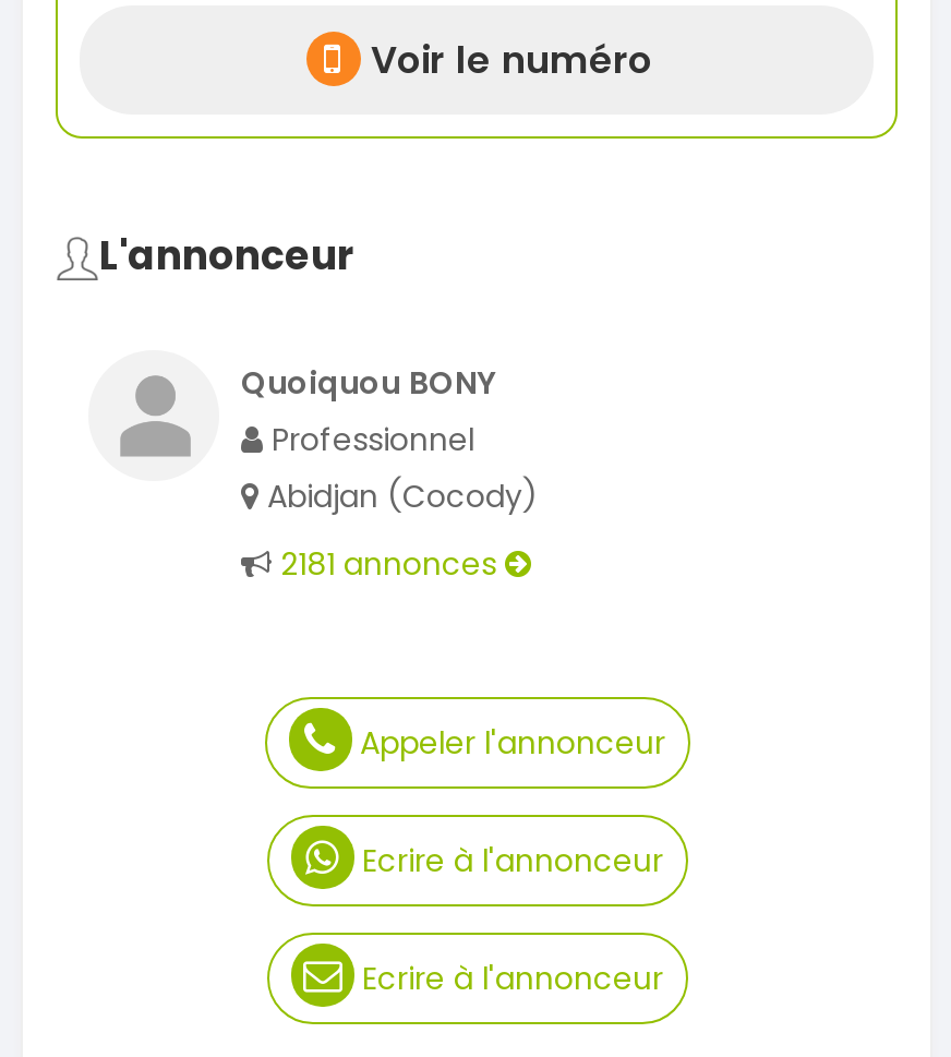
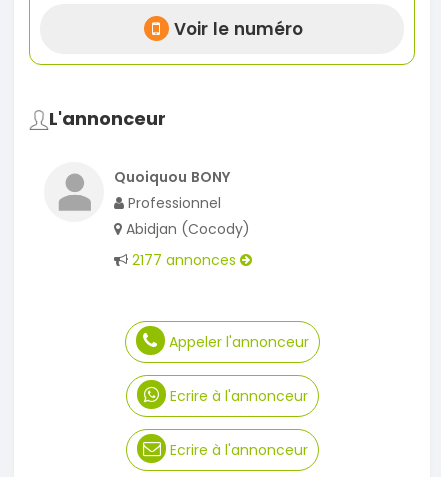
[280,542,505,586] 2181 annonces -> [132,250,240,270] 2177 annonces

